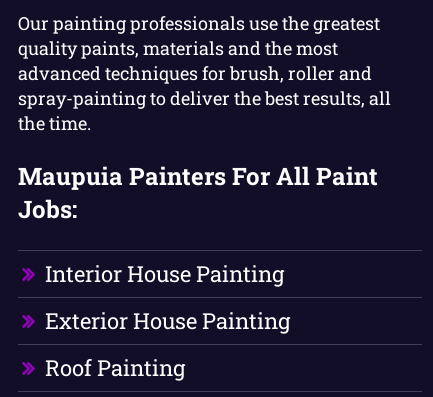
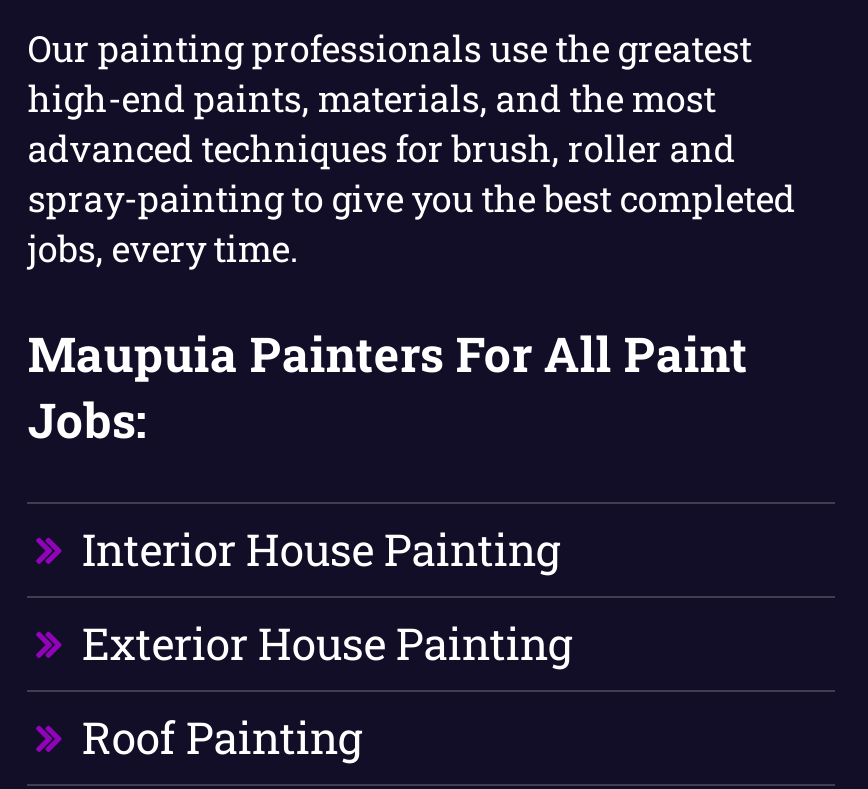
[18,36,338,60] quality paints, materials and the most -> [28,74,716,122] high-end paints, materials, and the most
[18,86,391,135] spray-painting to deliver the best results, all | the time. -> [28,174,796,272] spray-painting to give you the best completed | jobs, every time.

